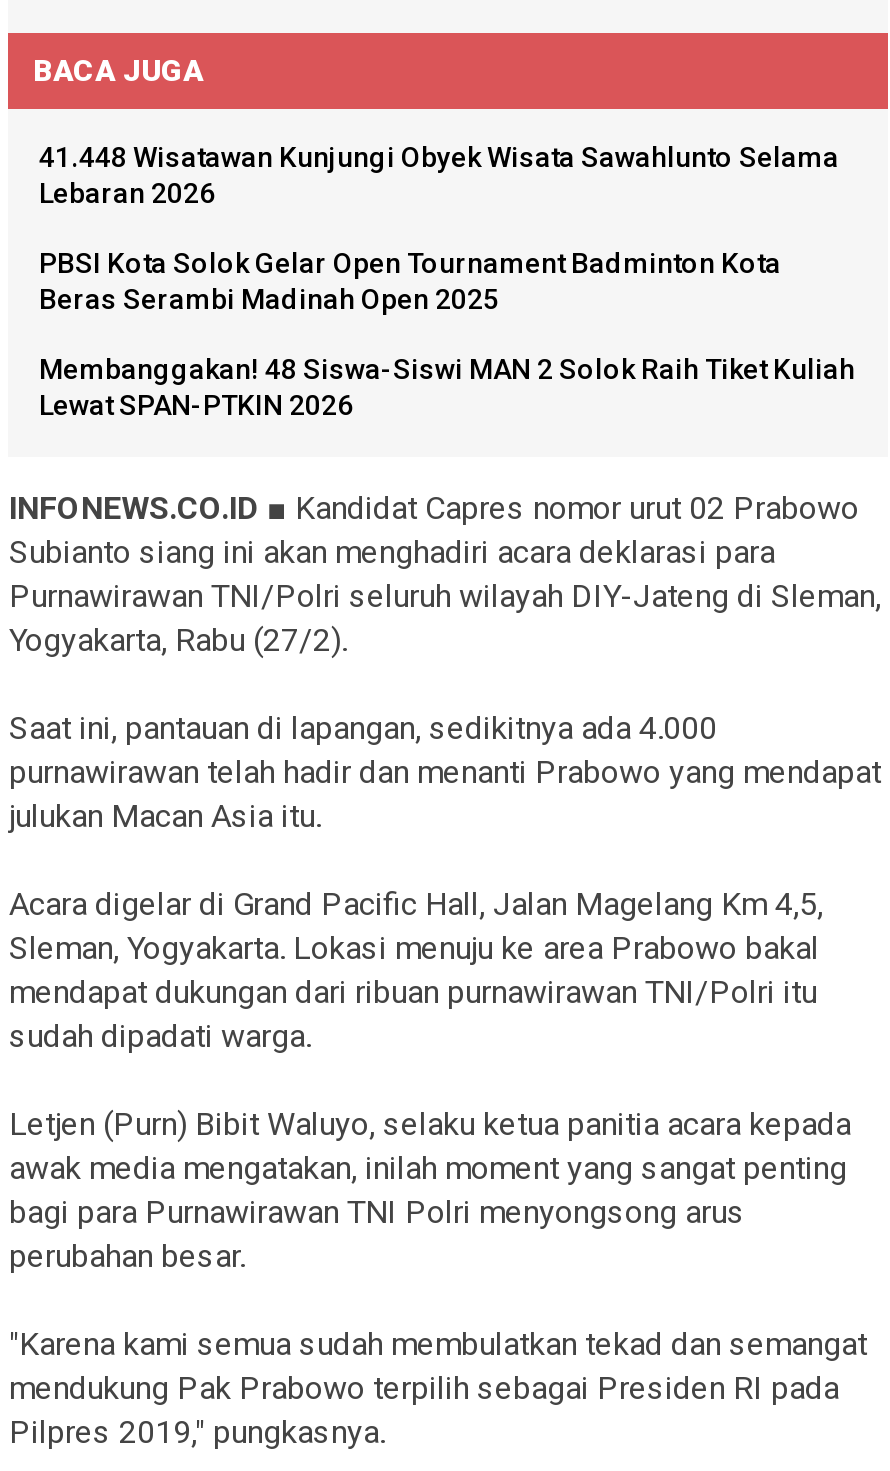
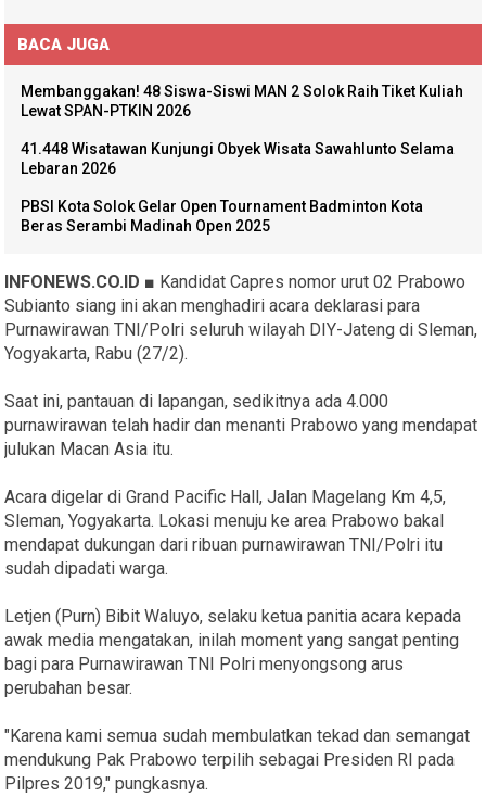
moved [39,142,839,316] -> [21,141,455,235]: 41.448 Wisatawan Kunjungi Obyek Wisata Sawahlunto Selama | Lebaran 2026 | PBSI Kota Solok Gelar Open Tournament Badminton Kota | Beras Serambi Madinah Open 2025
moved [39,354,855,422] -> [21,83,464,120]: Membanggakan! 48 Siswa-Siswi MAN 2 Solok Raih Tiket Kuliah | Lewat SPAN-PTKIN 2026

